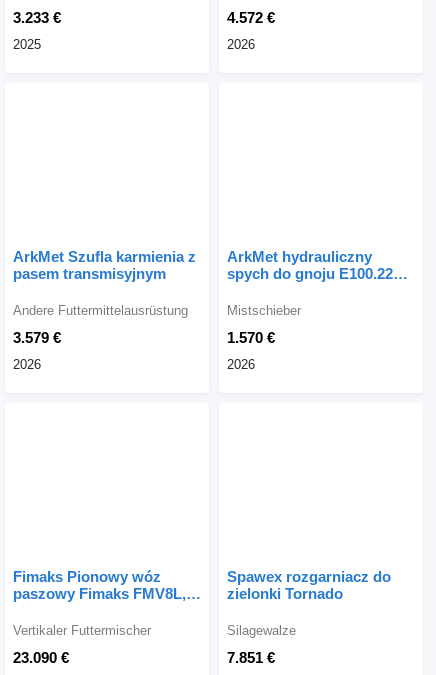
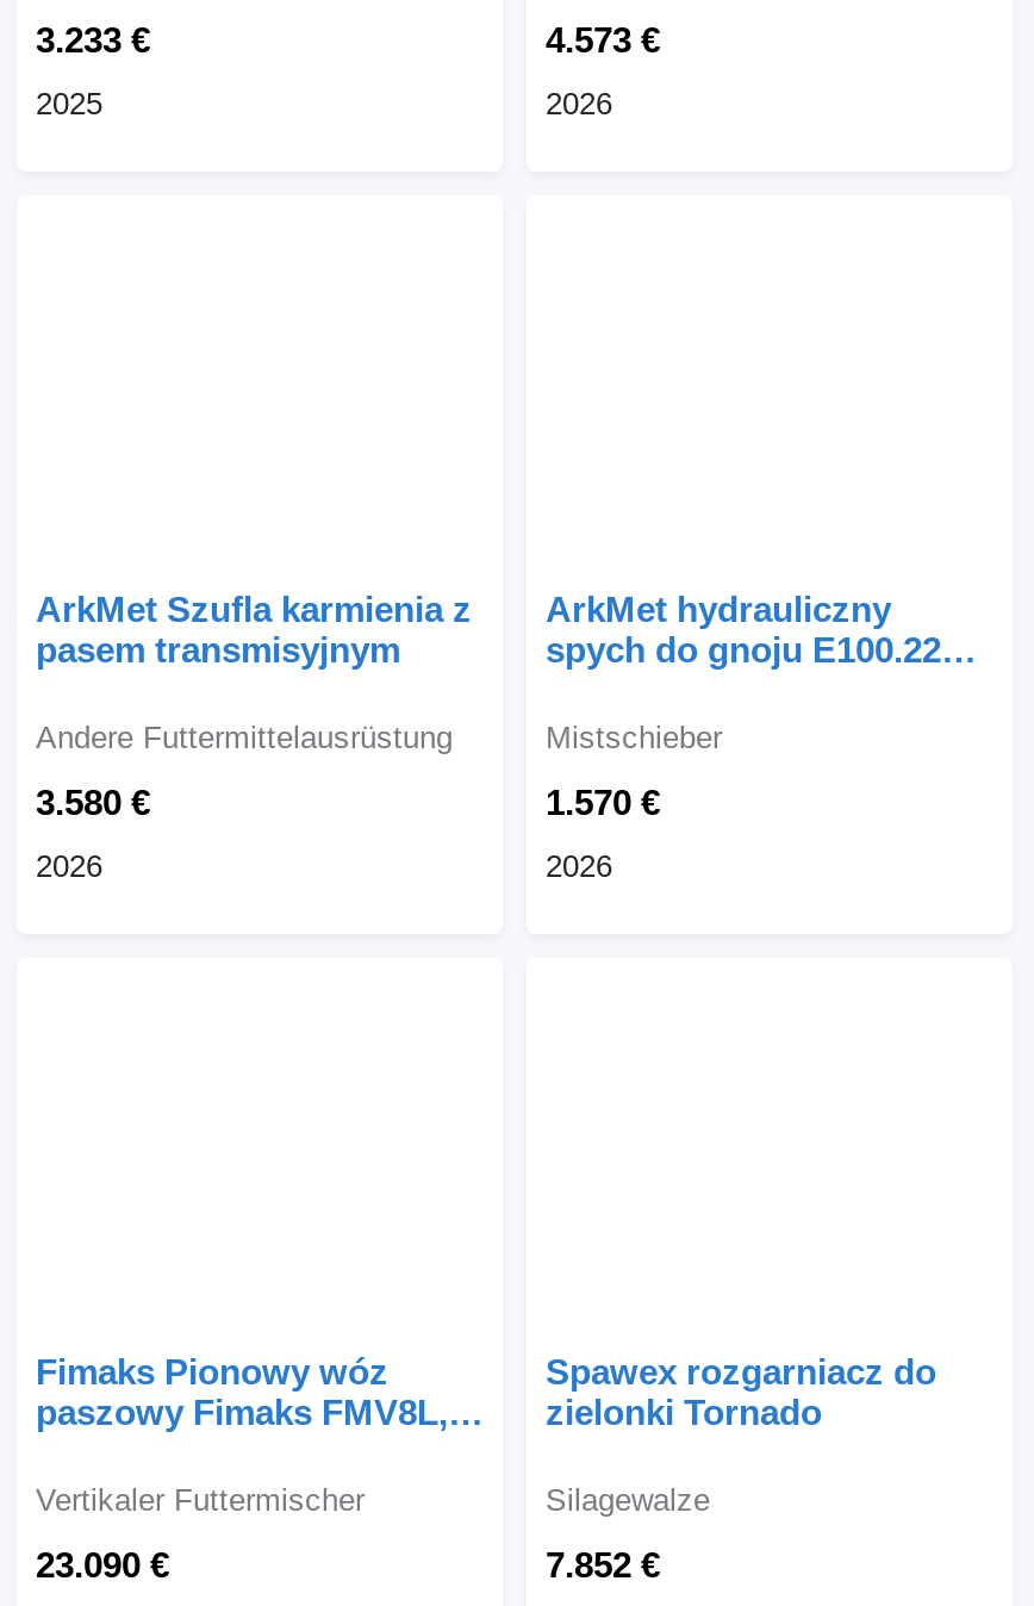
[227,9,275,26] 4.572 € -> [546,19,660,60] 4.573 €
[13,329,61,346] 3.579 € -> [36,782,150,822] 3.580 €
[227,649,275,666] 7.851 € -> [546,1544,660,1585] 7.852 €

